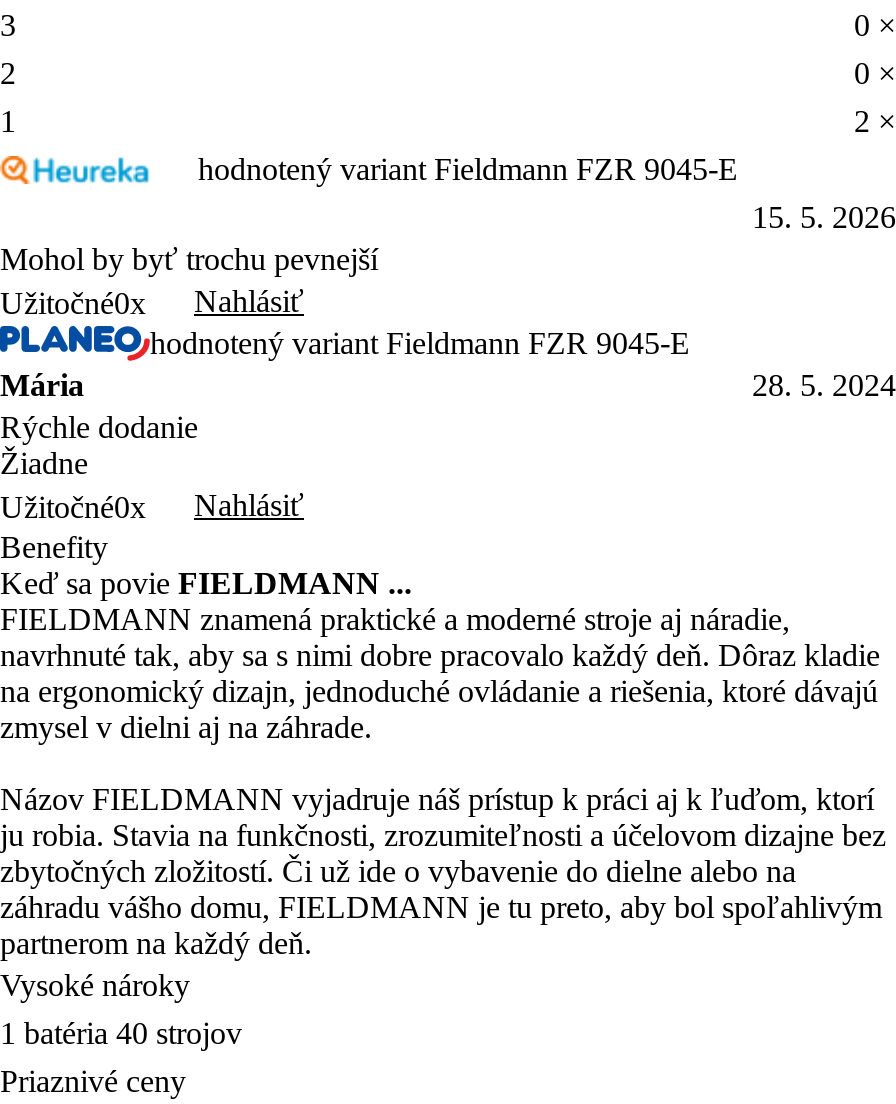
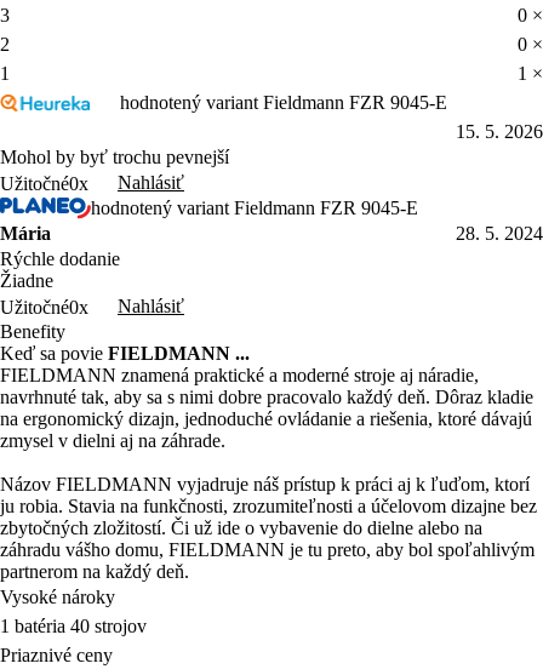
[854,104,896,138] 2 × -> [517,63,543,84] 1 ×

